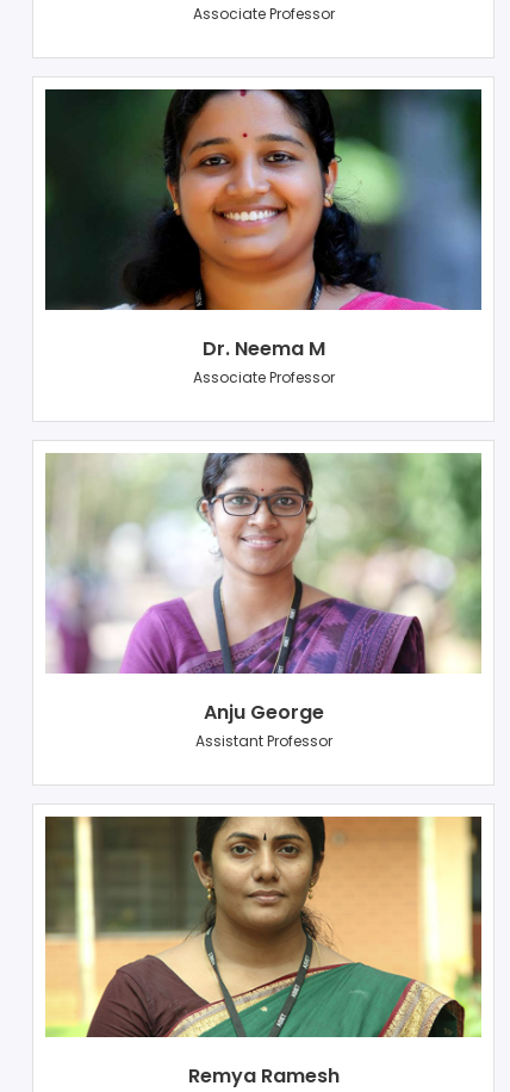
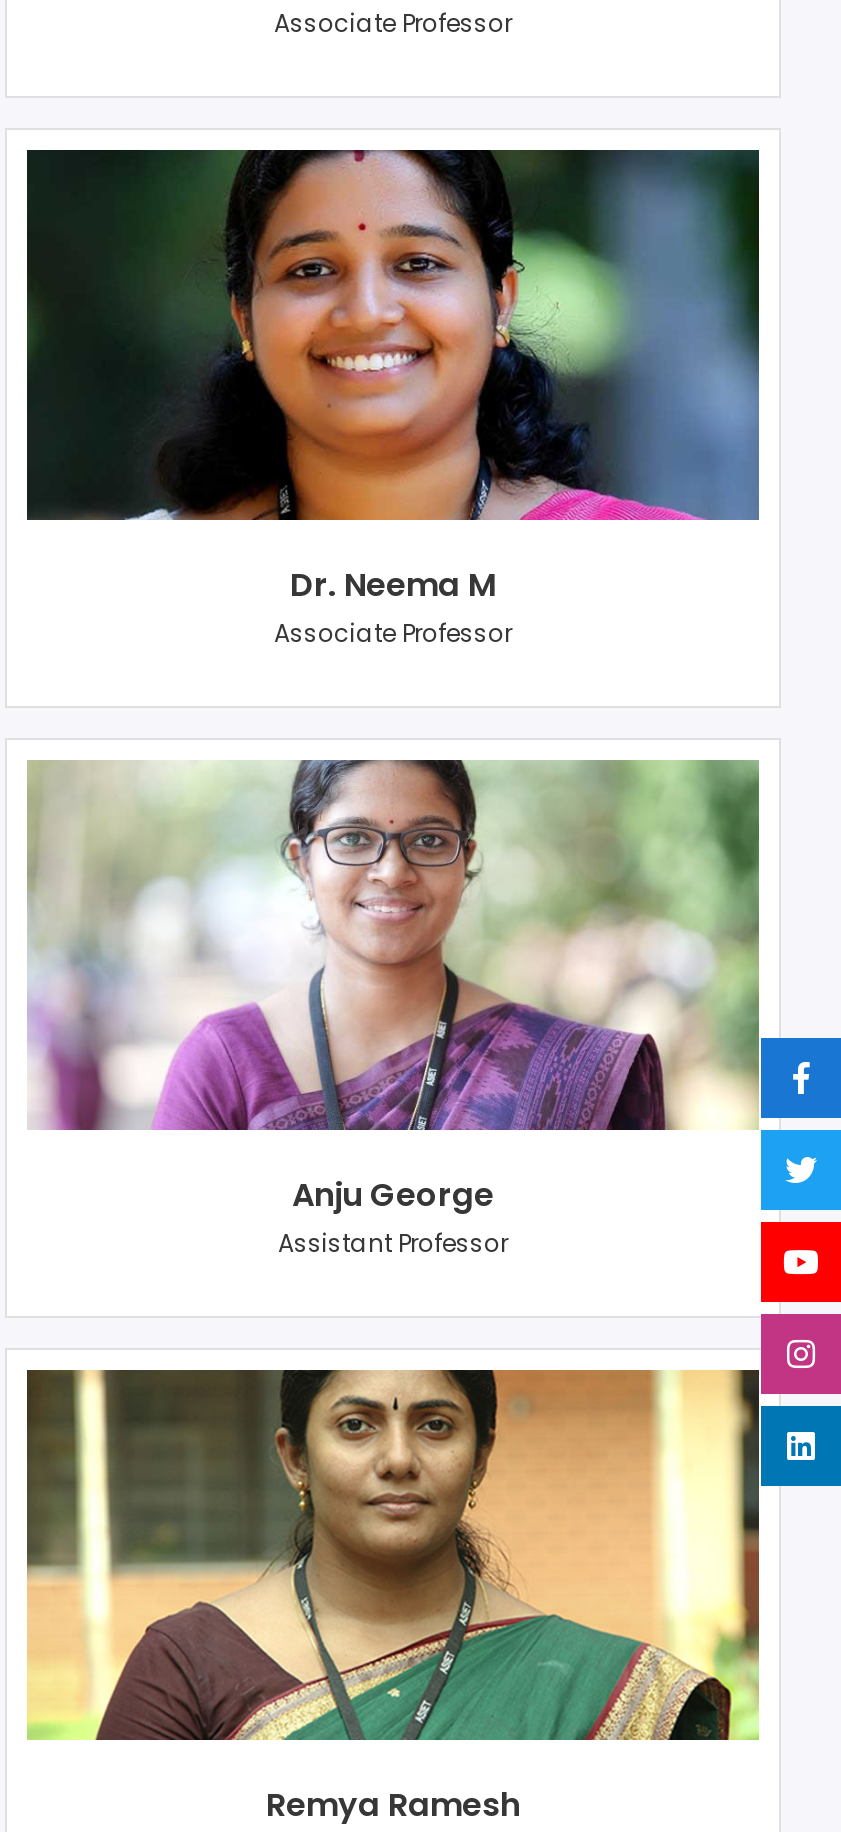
none -> [759,1036,835,1488] [image]

